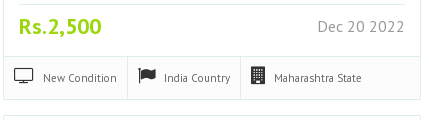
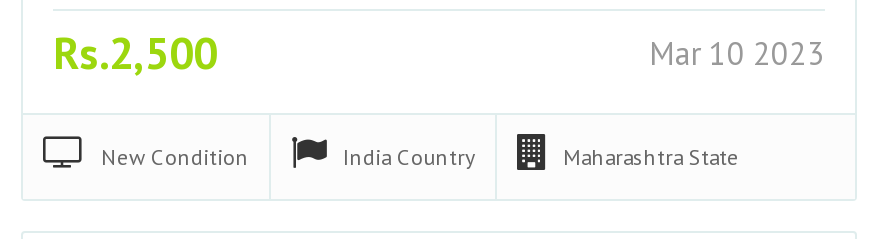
[317,16,405,36] Dec 20 2022 -> [649,33,825,73] Mar 10 2023

